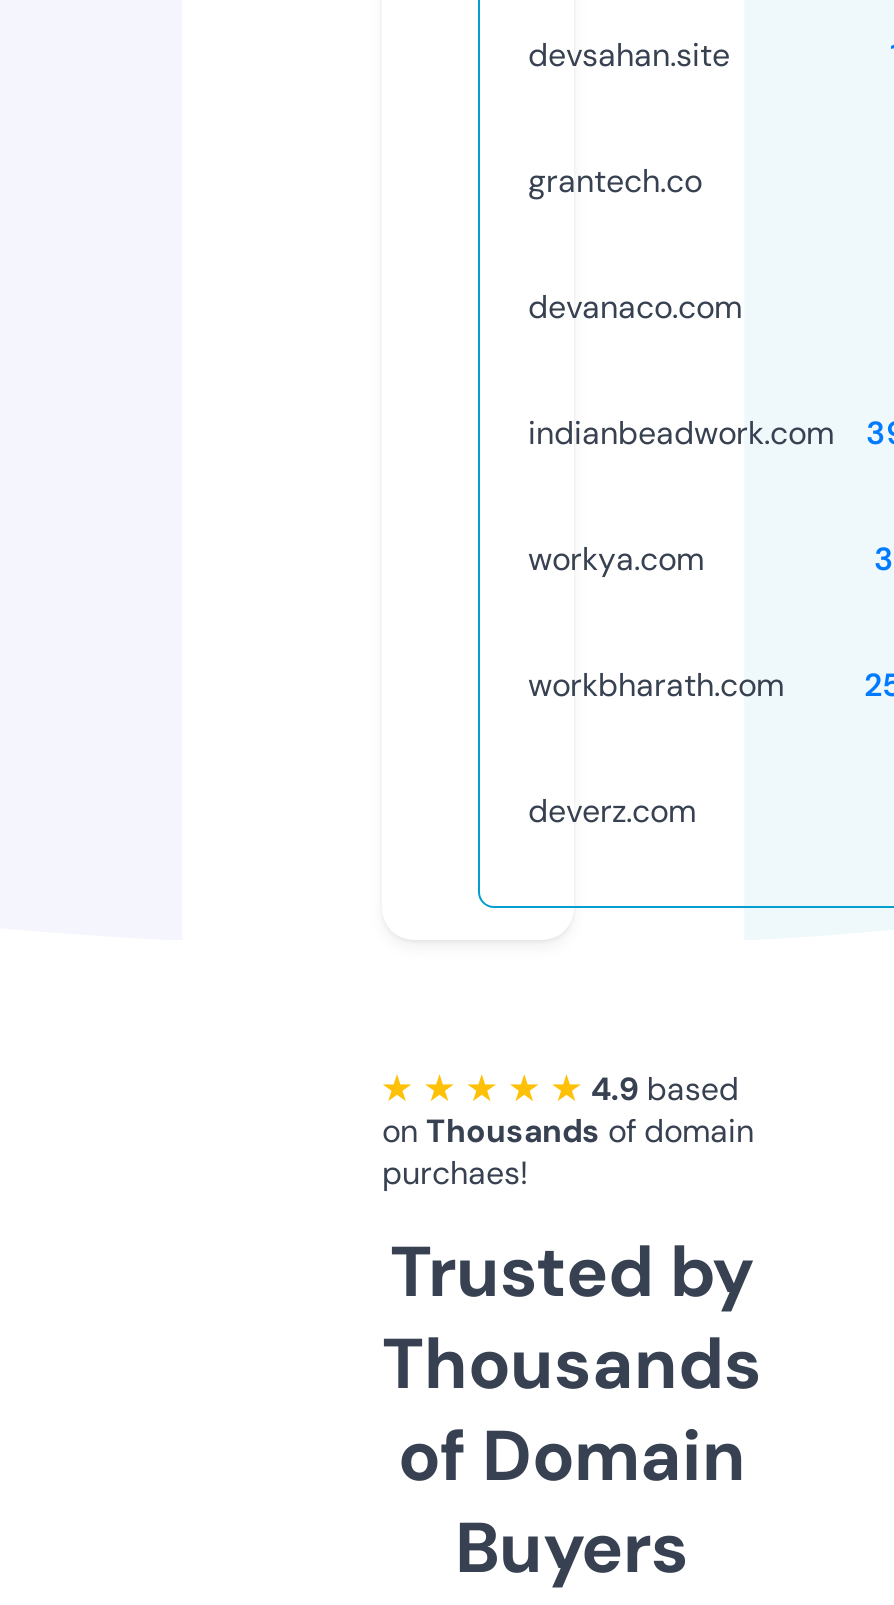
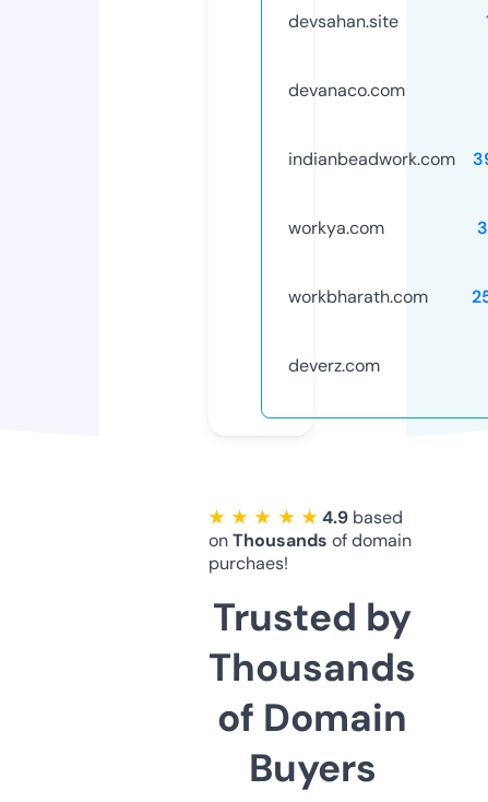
[528,160,702,202] grantech.co -> none

